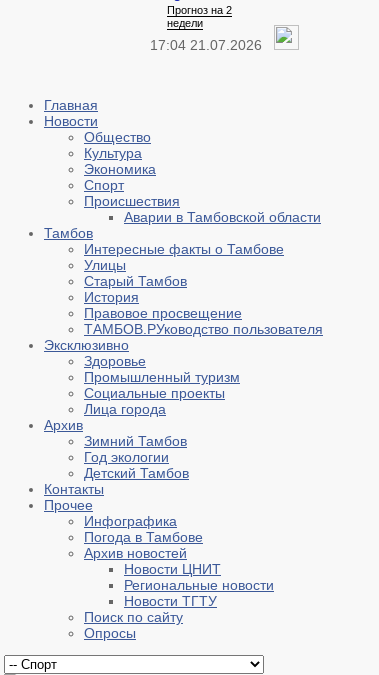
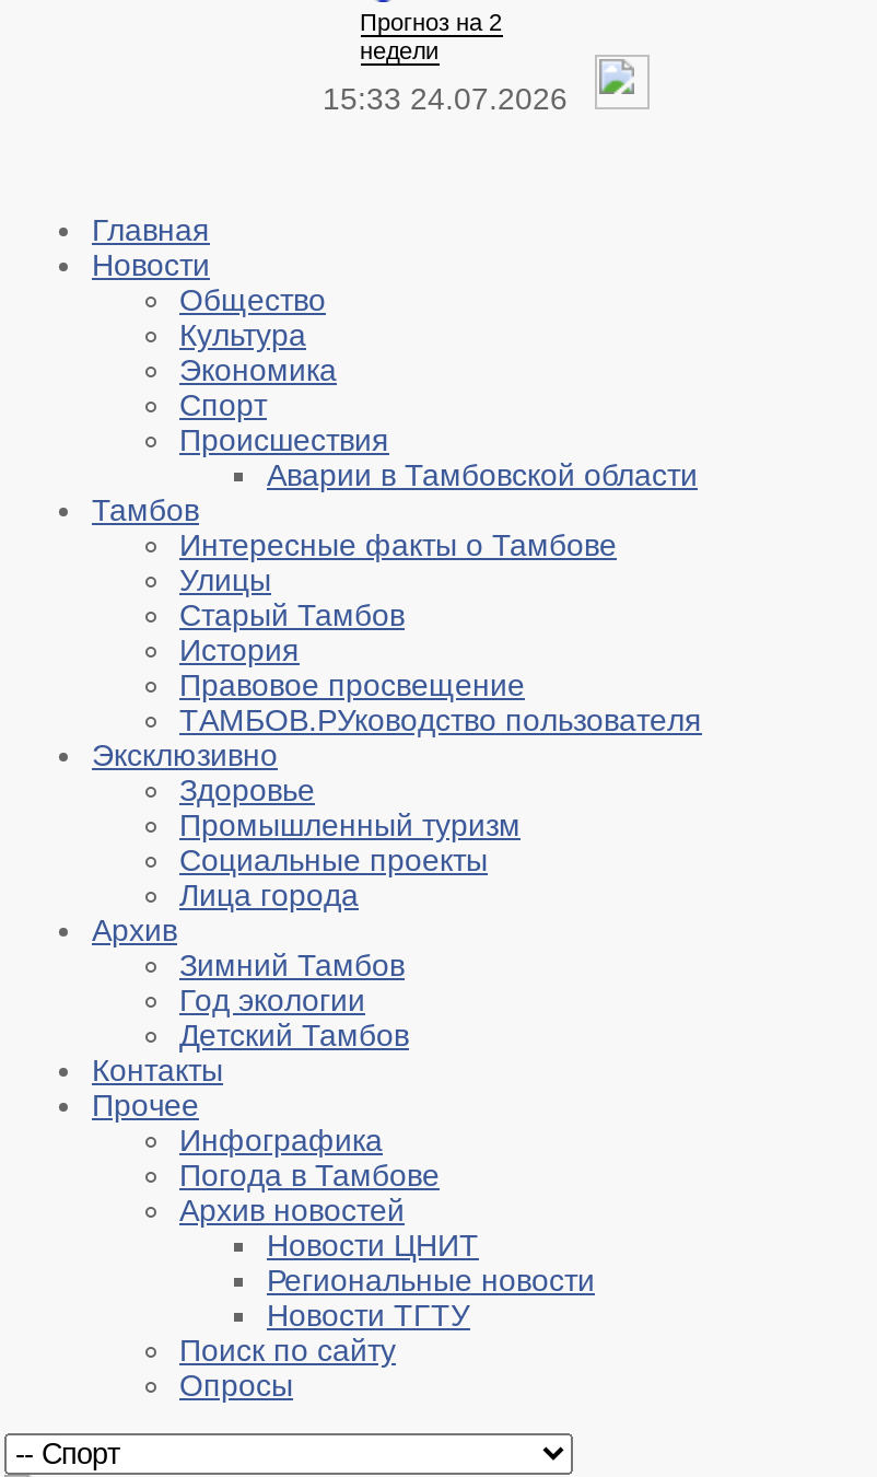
[141,37,273,53] 17:04 21.07.2026 -> [305,81,594,116] 15:33 24.07.2026

